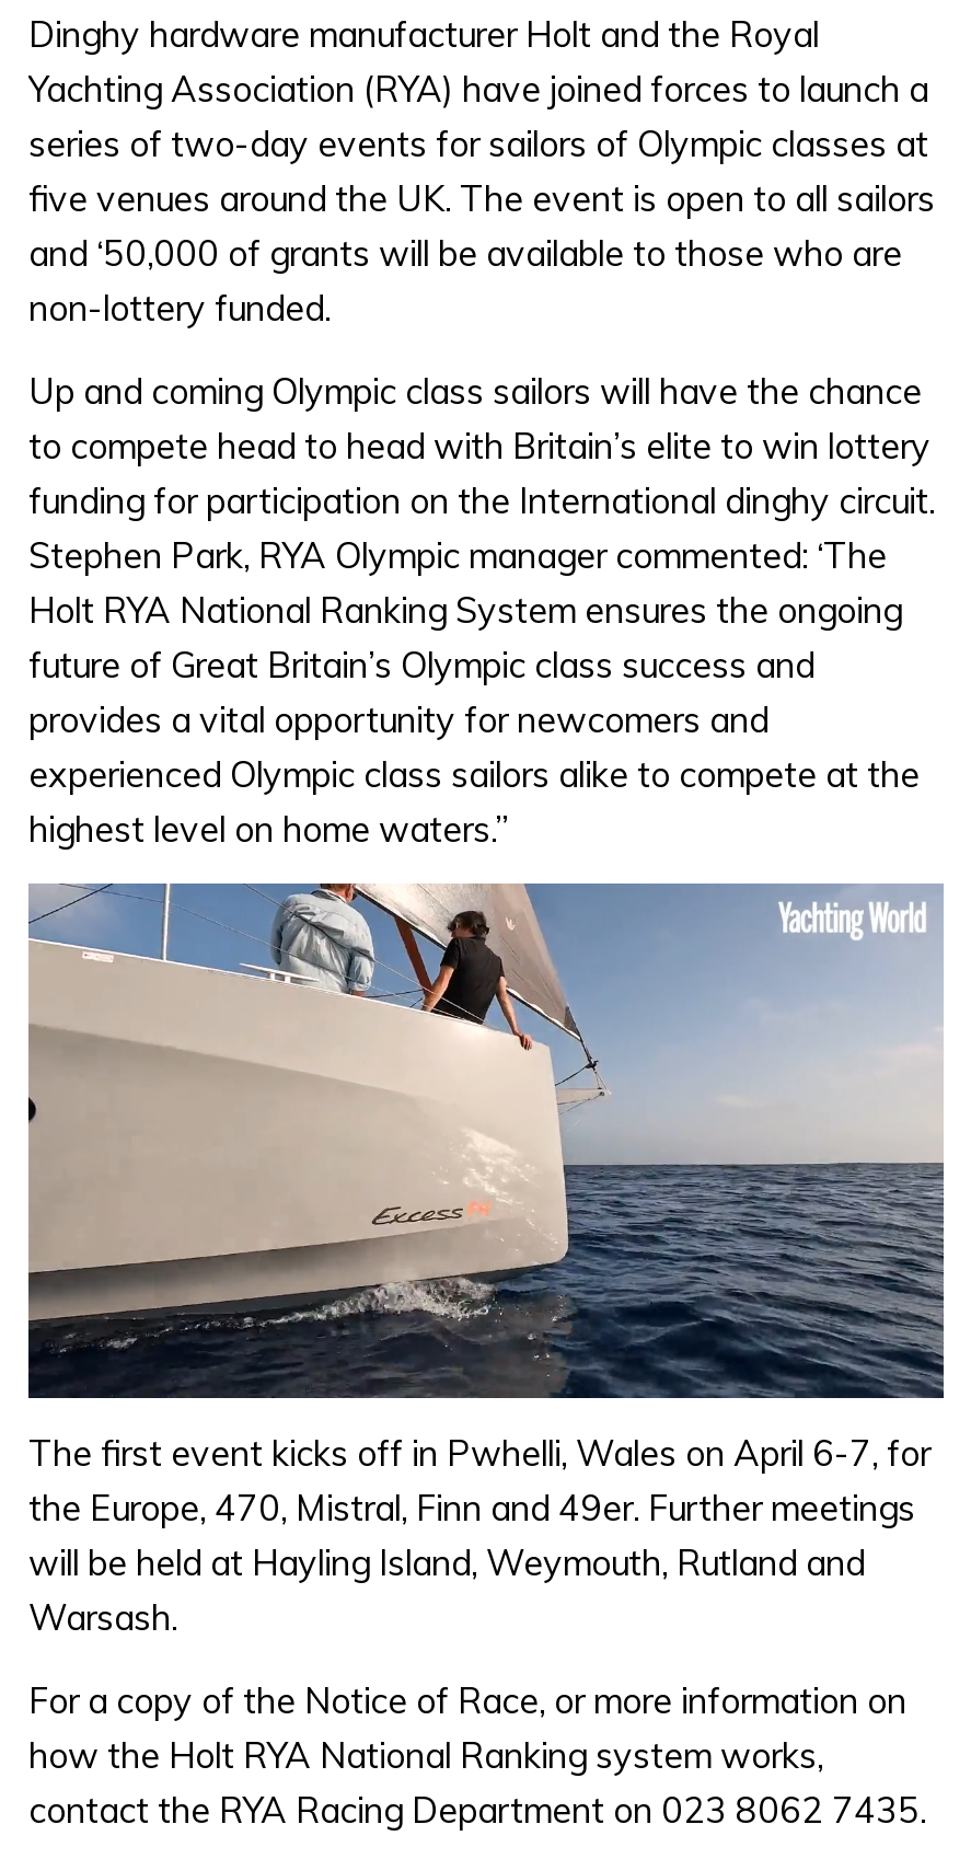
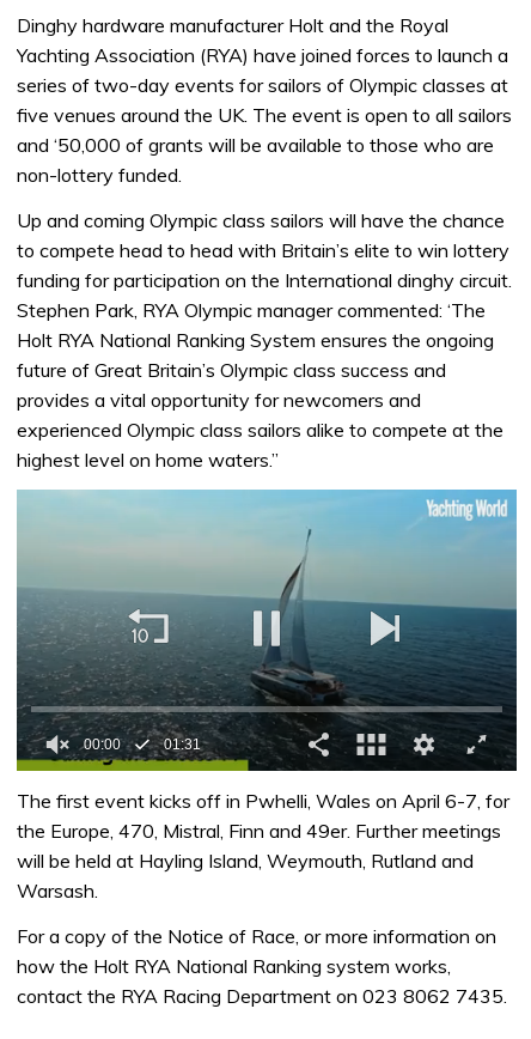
none -> [84,736,201,753] 00:00 | 01:31
[26,881,946,1400] [image] -> [16,488,518,772] [image]

